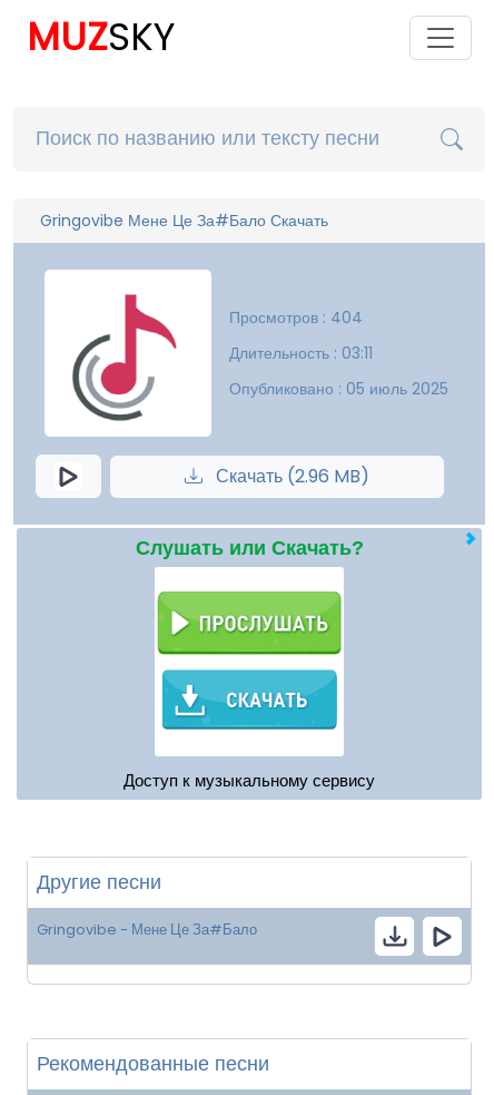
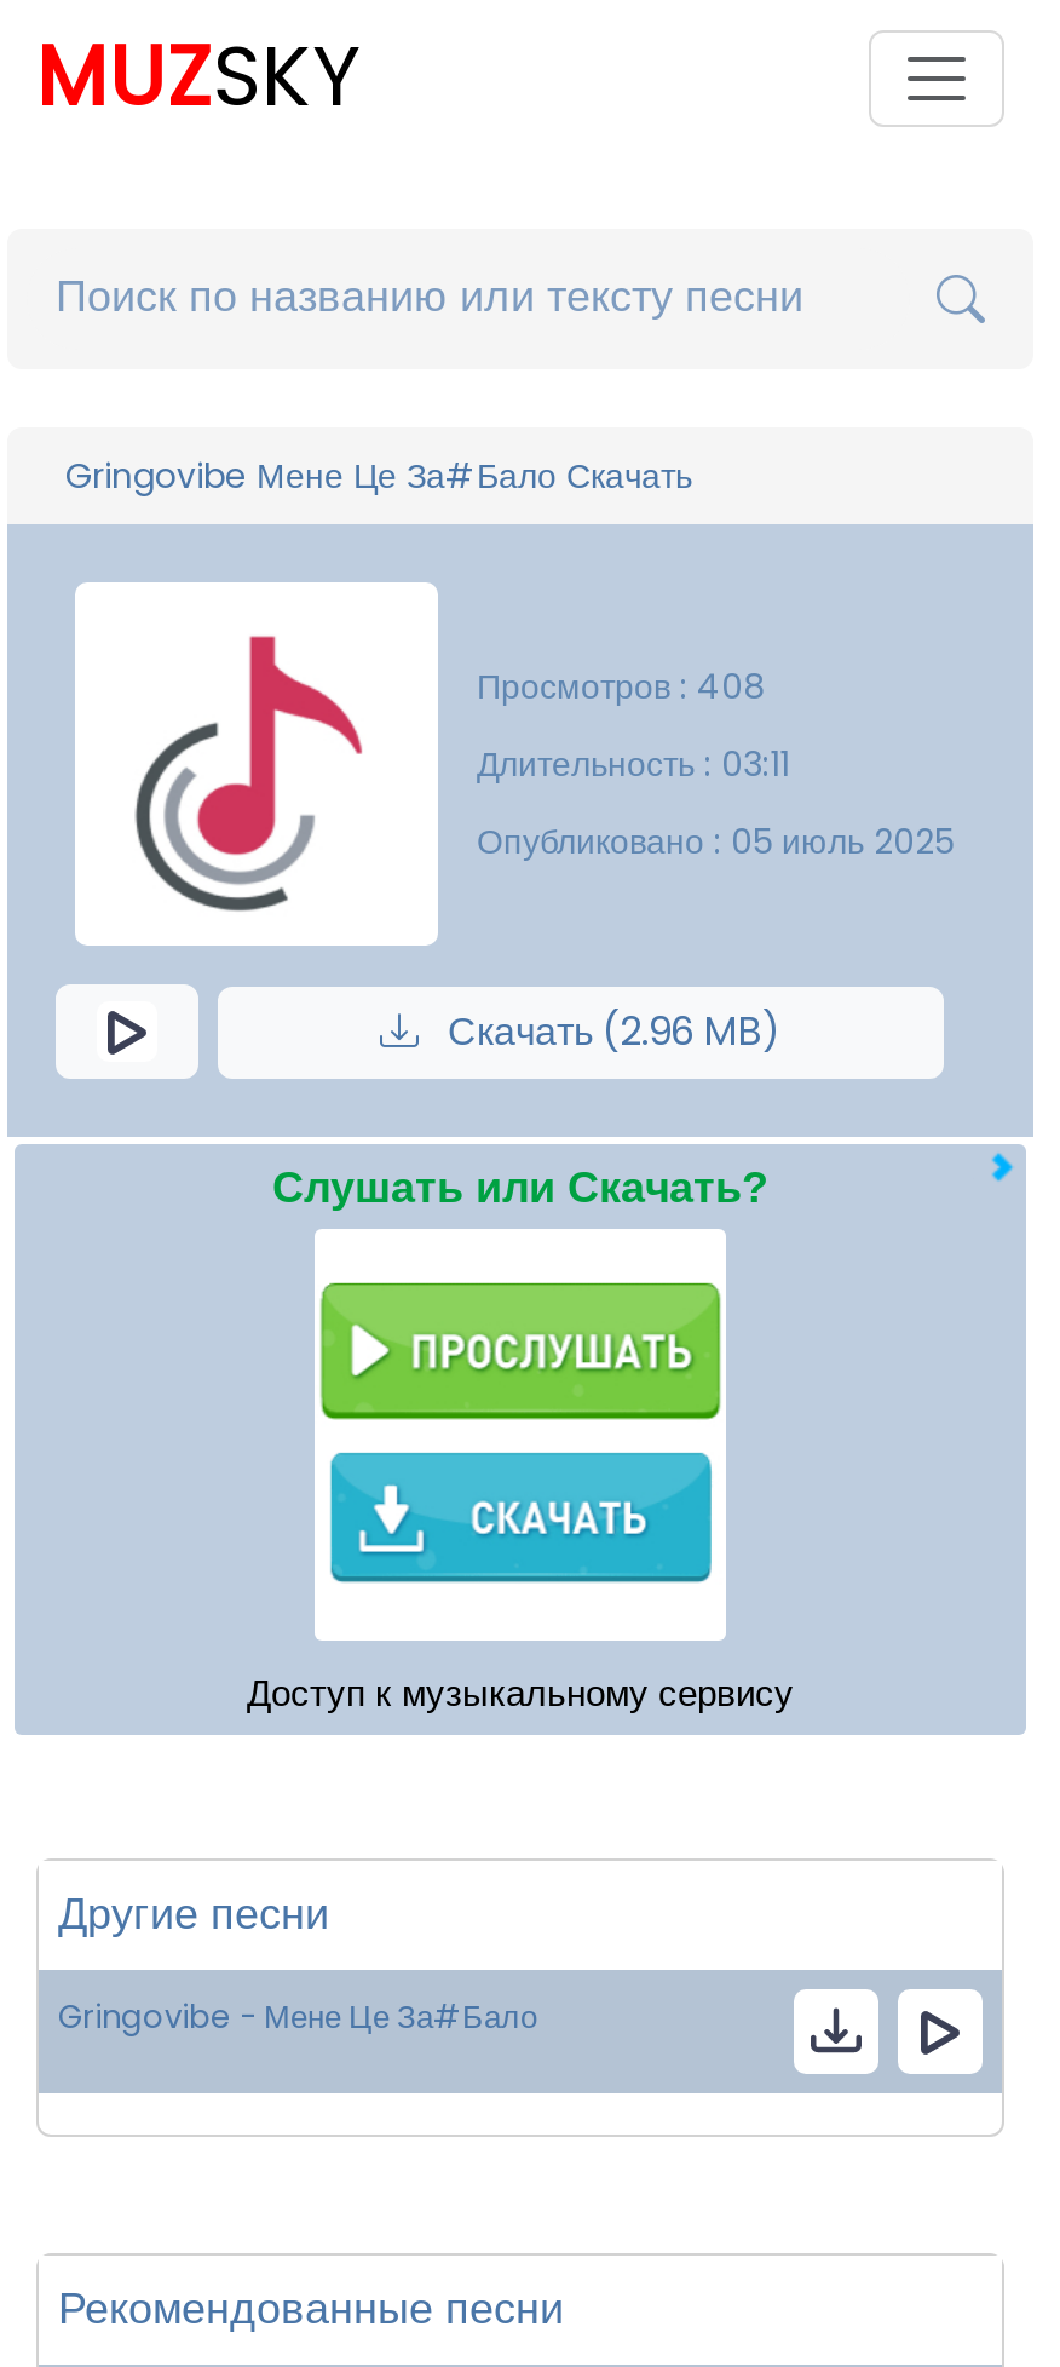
[229,306,363,329] Просмотров : 404 -> [477,662,765,711] Просмотров : 408

